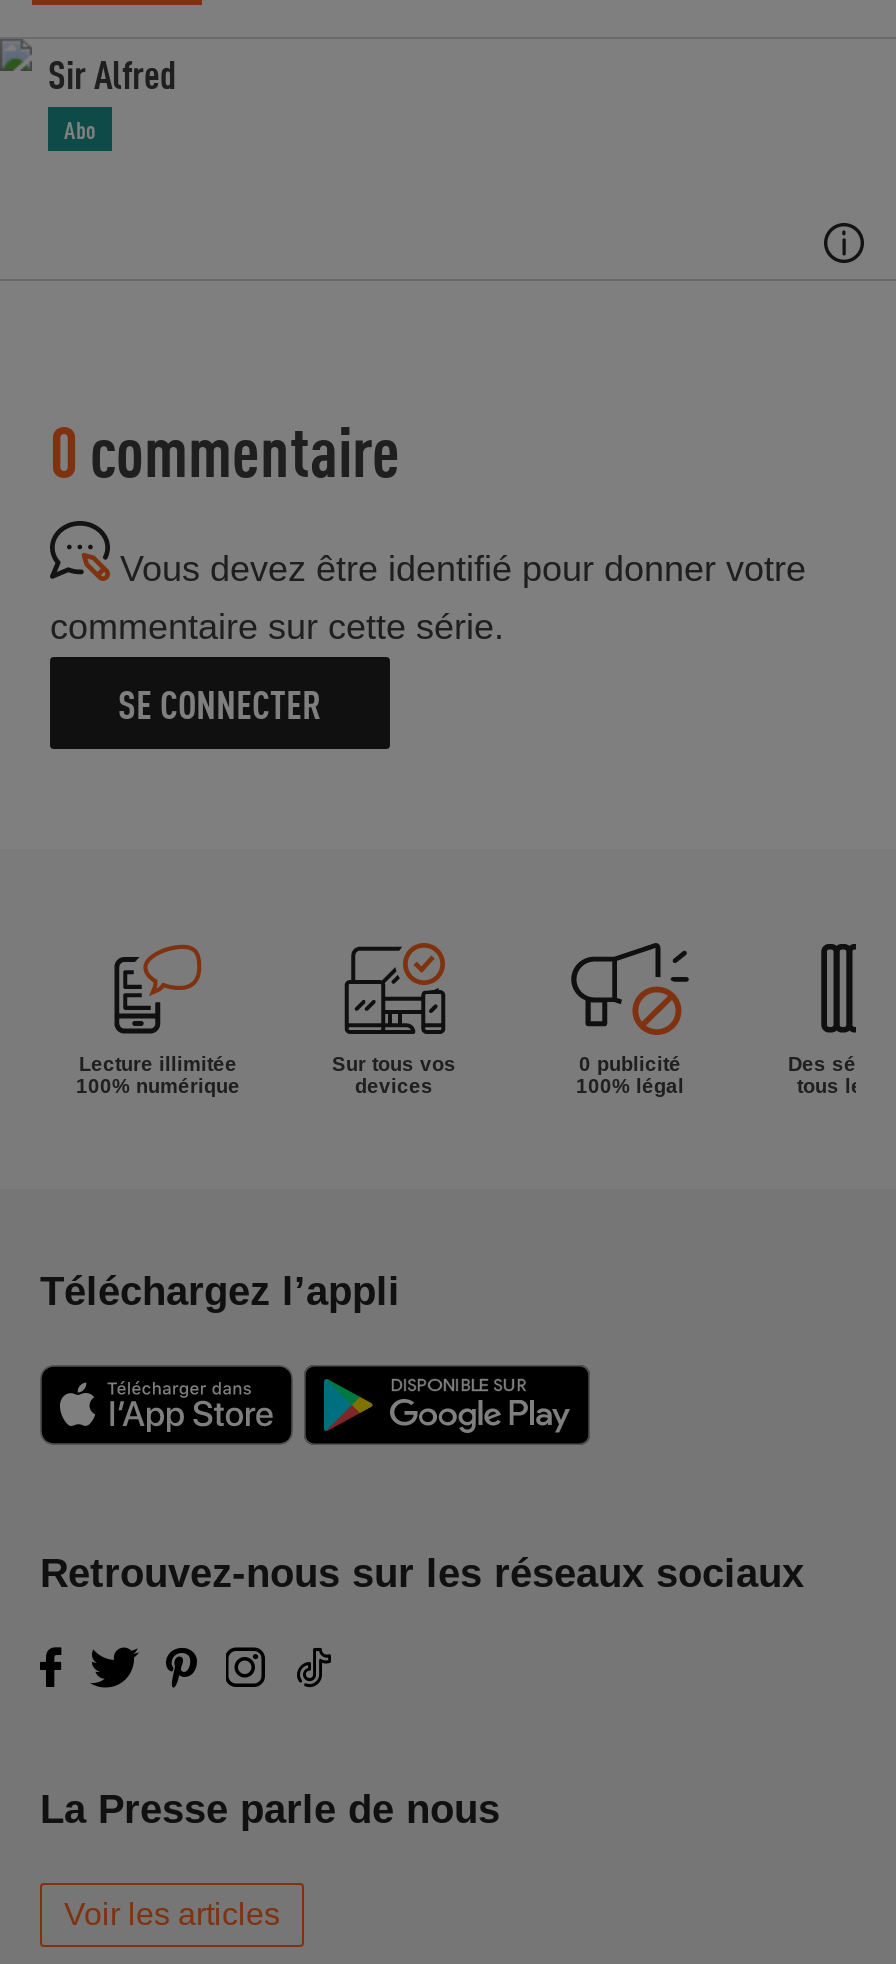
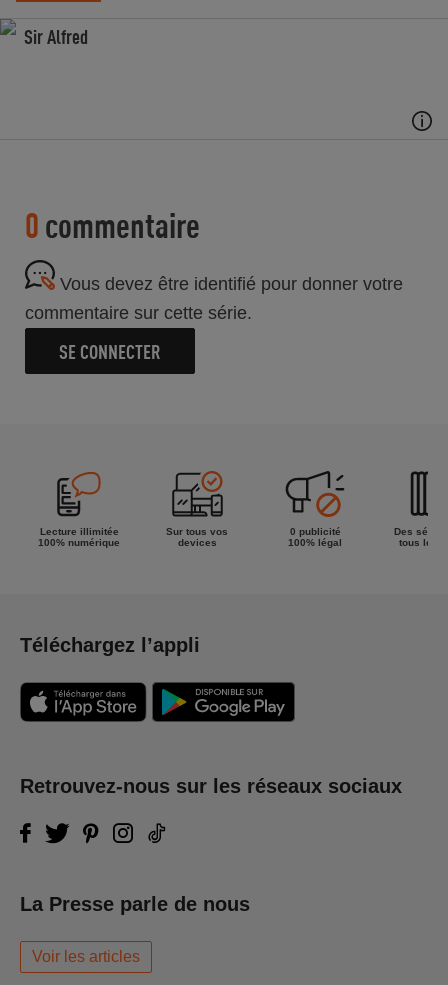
[64,115,96,145] Abo -> none

